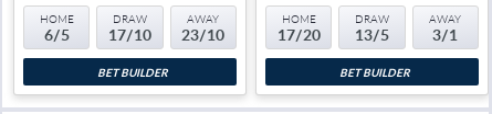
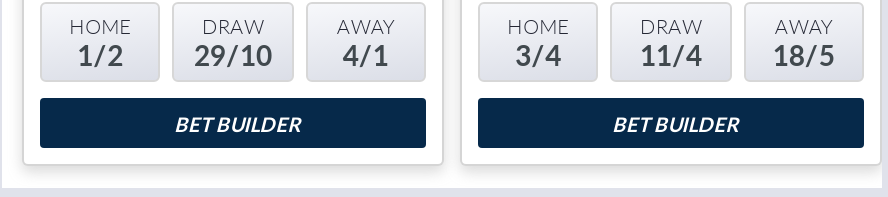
[44,24,69,45] 6/5 -> [77,36,123,74] 1/2
[108,24,151,45] 17/10 -> [194,36,272,74] 29/10
[182,24,225,45] 23/10 -> [343,36,389,74] 4/1
[277,24,320,45] 17/20 -> [515,36,561,74] 3/4
[355,24,389,45] 13/5 -> [640,36,702,74] 11/4
[433,24,458,45] 3/1 -> [773,36,835,74] 18/5

